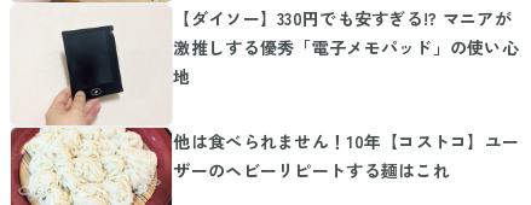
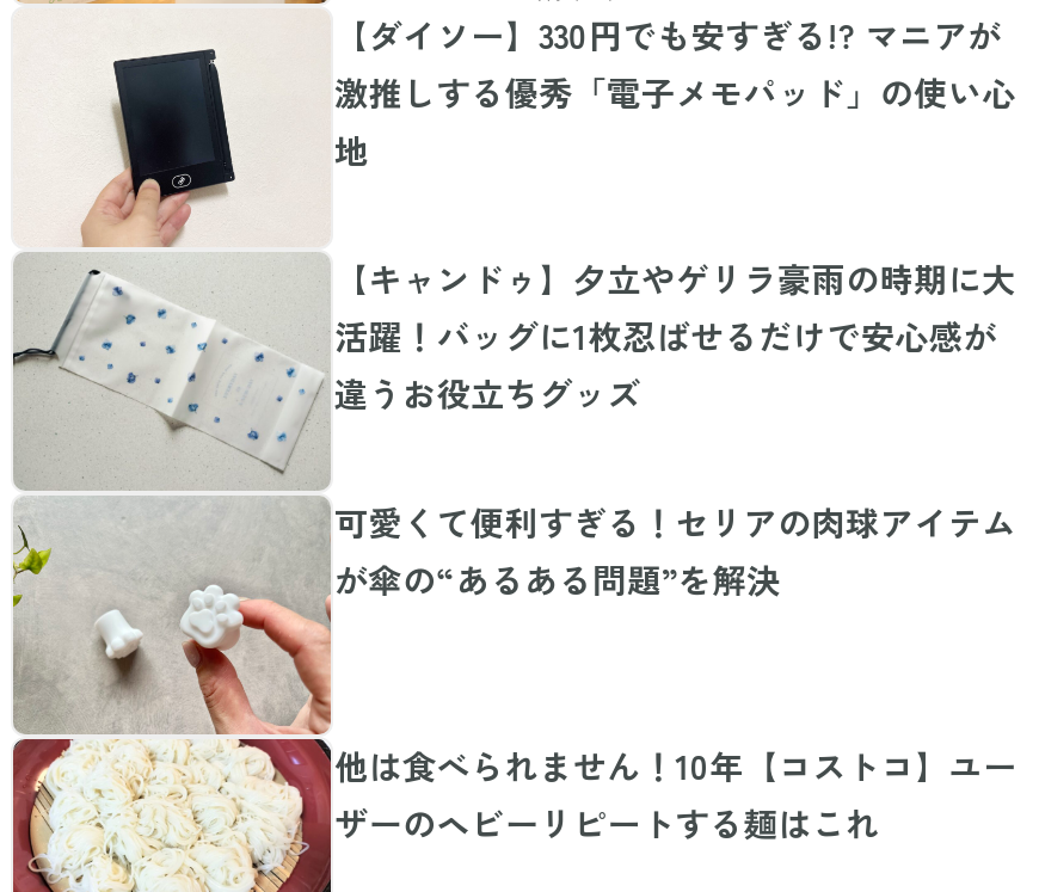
none -> [11,253,1016,738] [image] | 【キャンドゥ】夕立やゲリラ豪雨の時期に大 | 活躍！バッグに1枚忍ばせるだけで安心感が | 違うお役立ちグッズ | 可愛くて便利すぎる！セリアの肉球アイテム | が傘の“あるある問題”を解決

